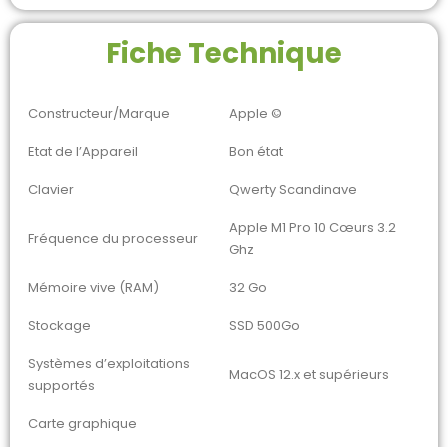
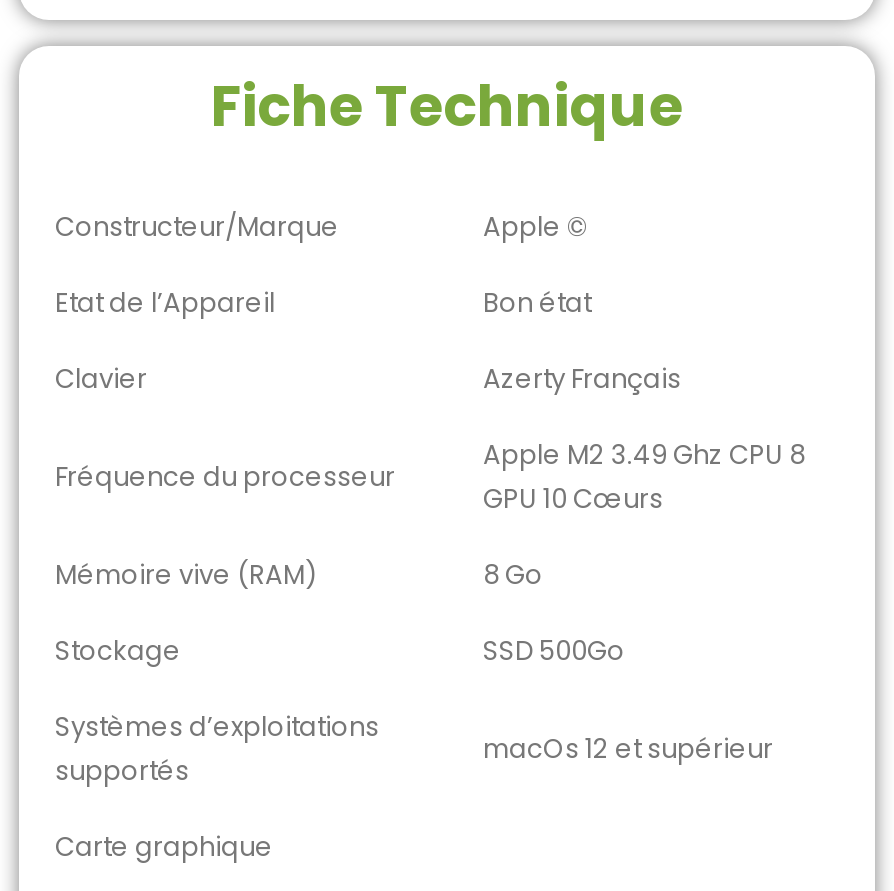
[229,179,357,198] Qwerty Scandinave -> [483,359,681,397] Azerty Français
[229,217,396,258] Apple M1 Pro 10 Cœurs 3.2 | Ghz -> [483,435,805,517] Apple M2 3.49 Ghz CPU 8 | GPU 10 Cœurs
[229,277,267,296] 32 Go -> [483,555,543,593] 8 Go
[229,364,389,383] MacOS 12.x et supérieurs -> [483,729,773,767] macOs 12 et supérieur

